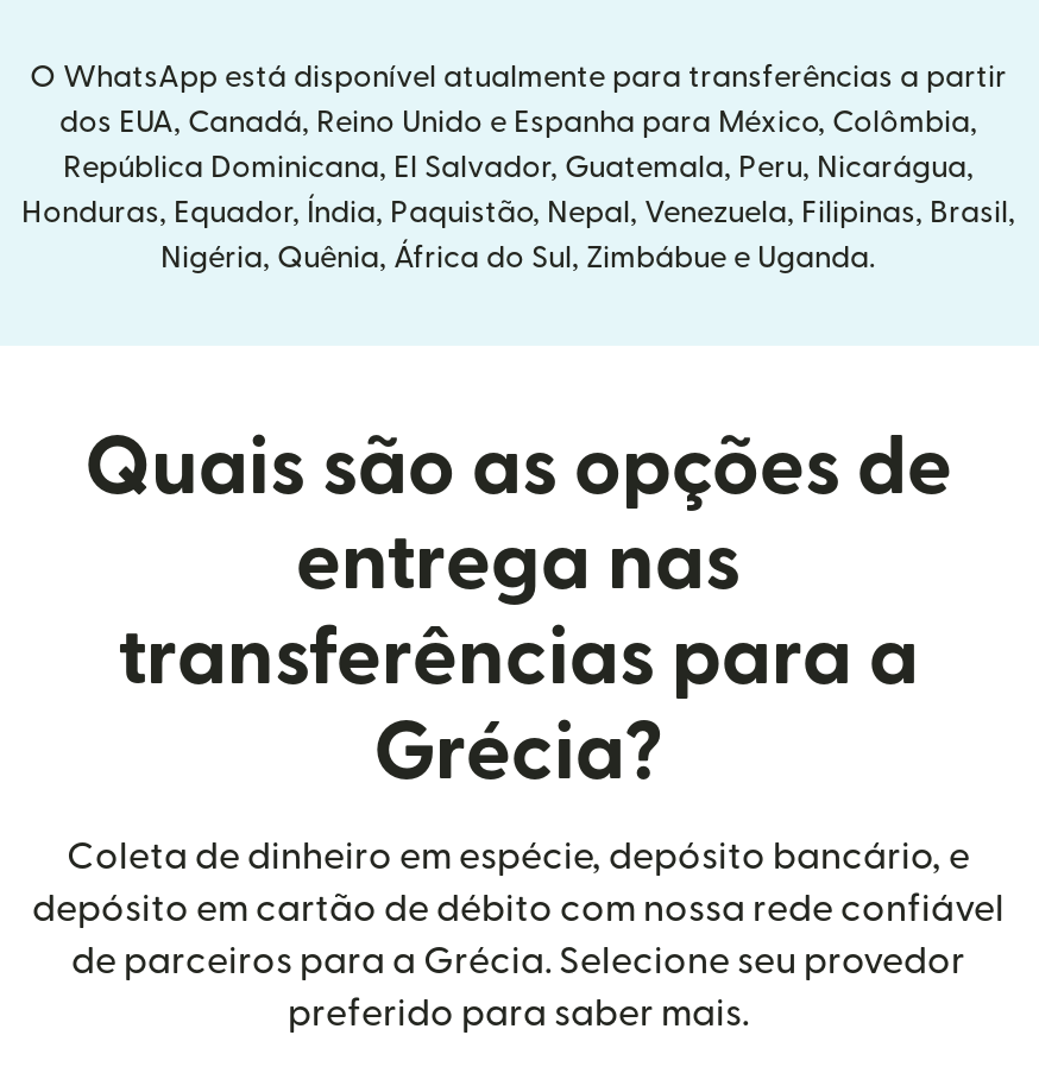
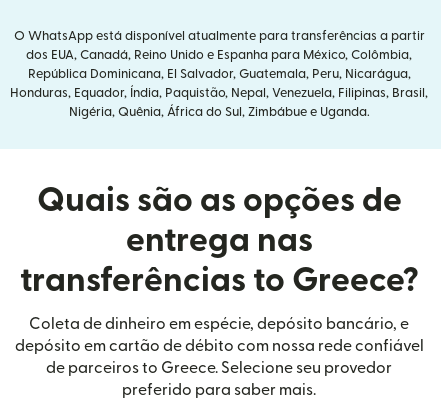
[118,618,919,792] transferências para a | Grécia? -> [19,264,418,297] transferências to Greece?
[71,941,965,979] de parceiros para a Grécia. Selecione seu provedor -> [46,360,392,376] de parceiros to Greece. Selecione seu provedor

